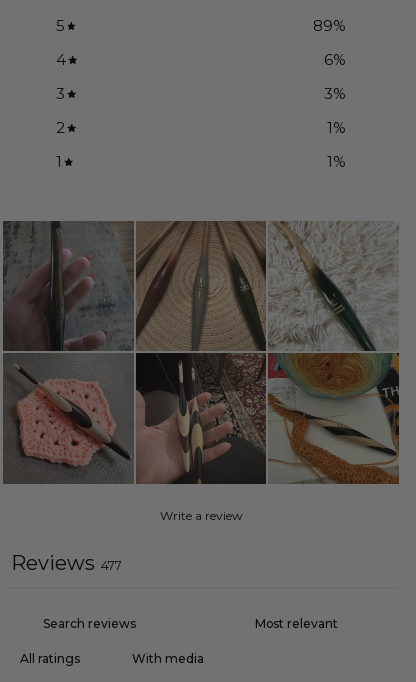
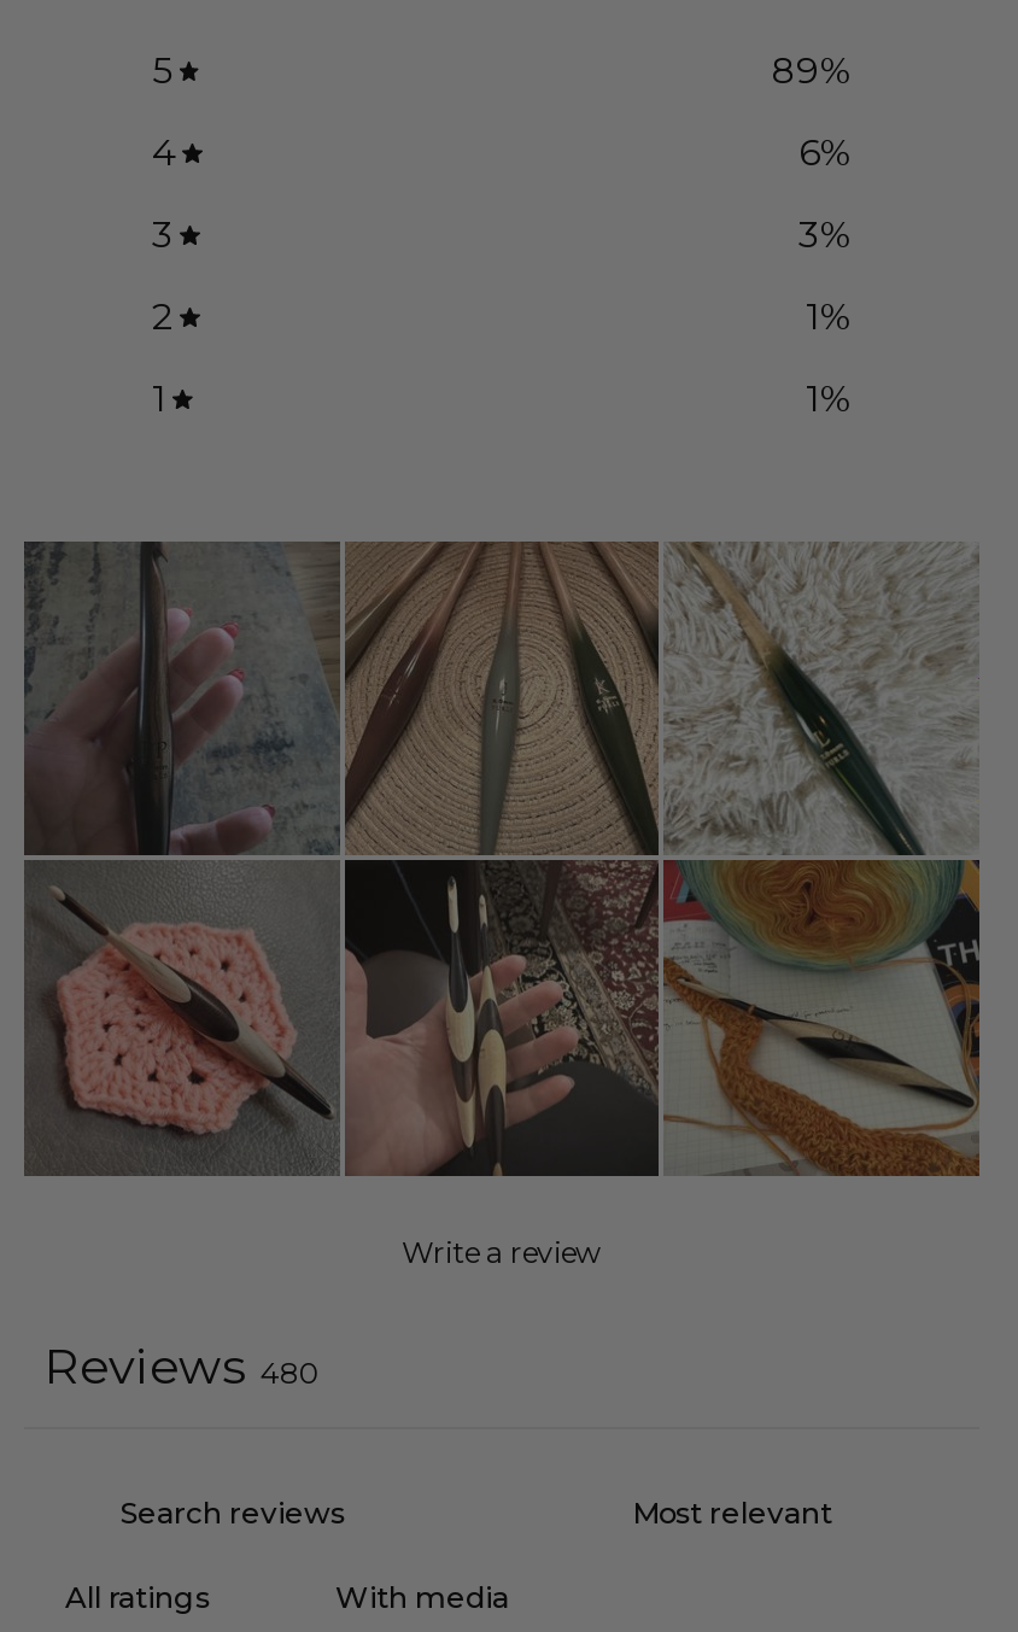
[11,551,122,575] Reviews 477 -> [43,1338,321,1396] Reviews 480

